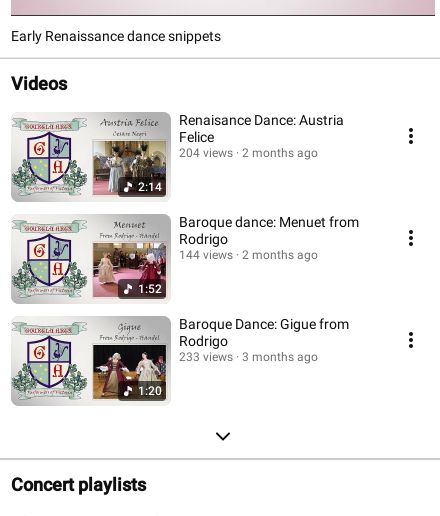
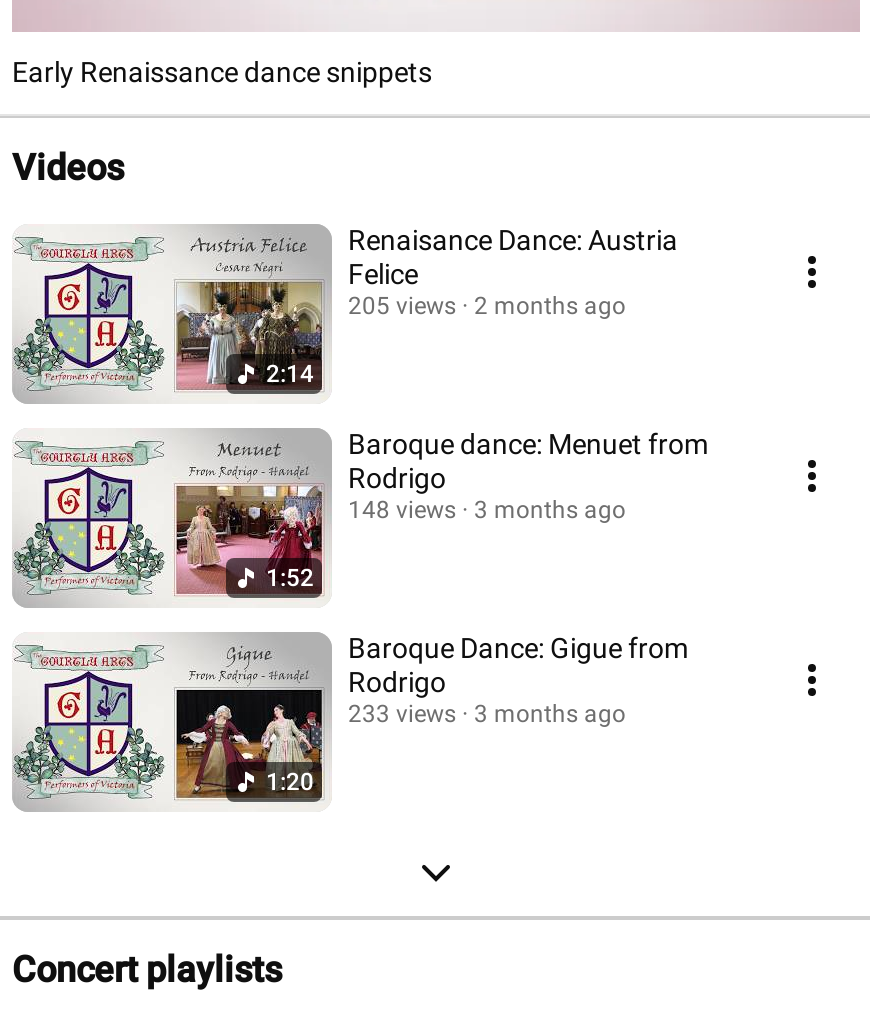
[179,145,318,159] 204 views 2 months ago -> [348,291,626,319] 205 views 2 months ago
[179,247,233,261] 144 views -> [348,495,456,523] 148 views
[242,247,318,261] 2 months ago -> [474,495,626,523] 3 months ago

